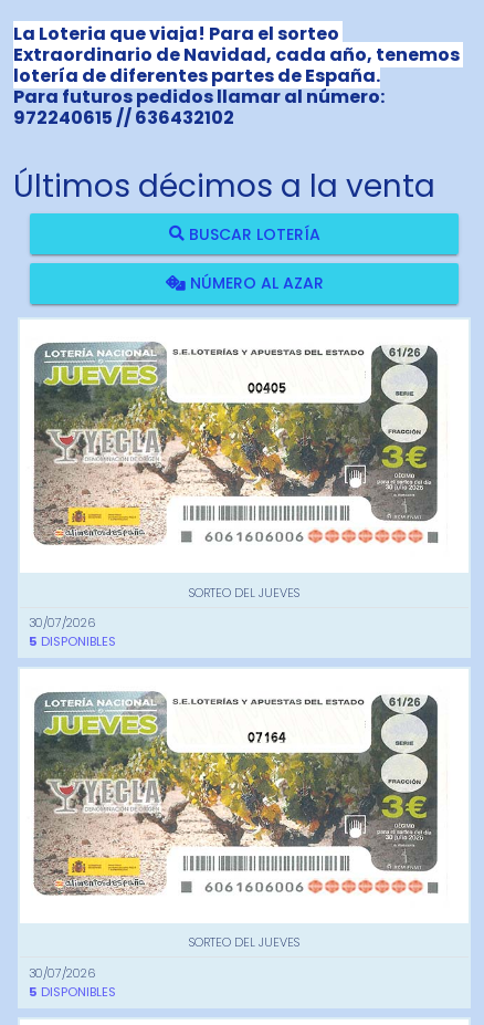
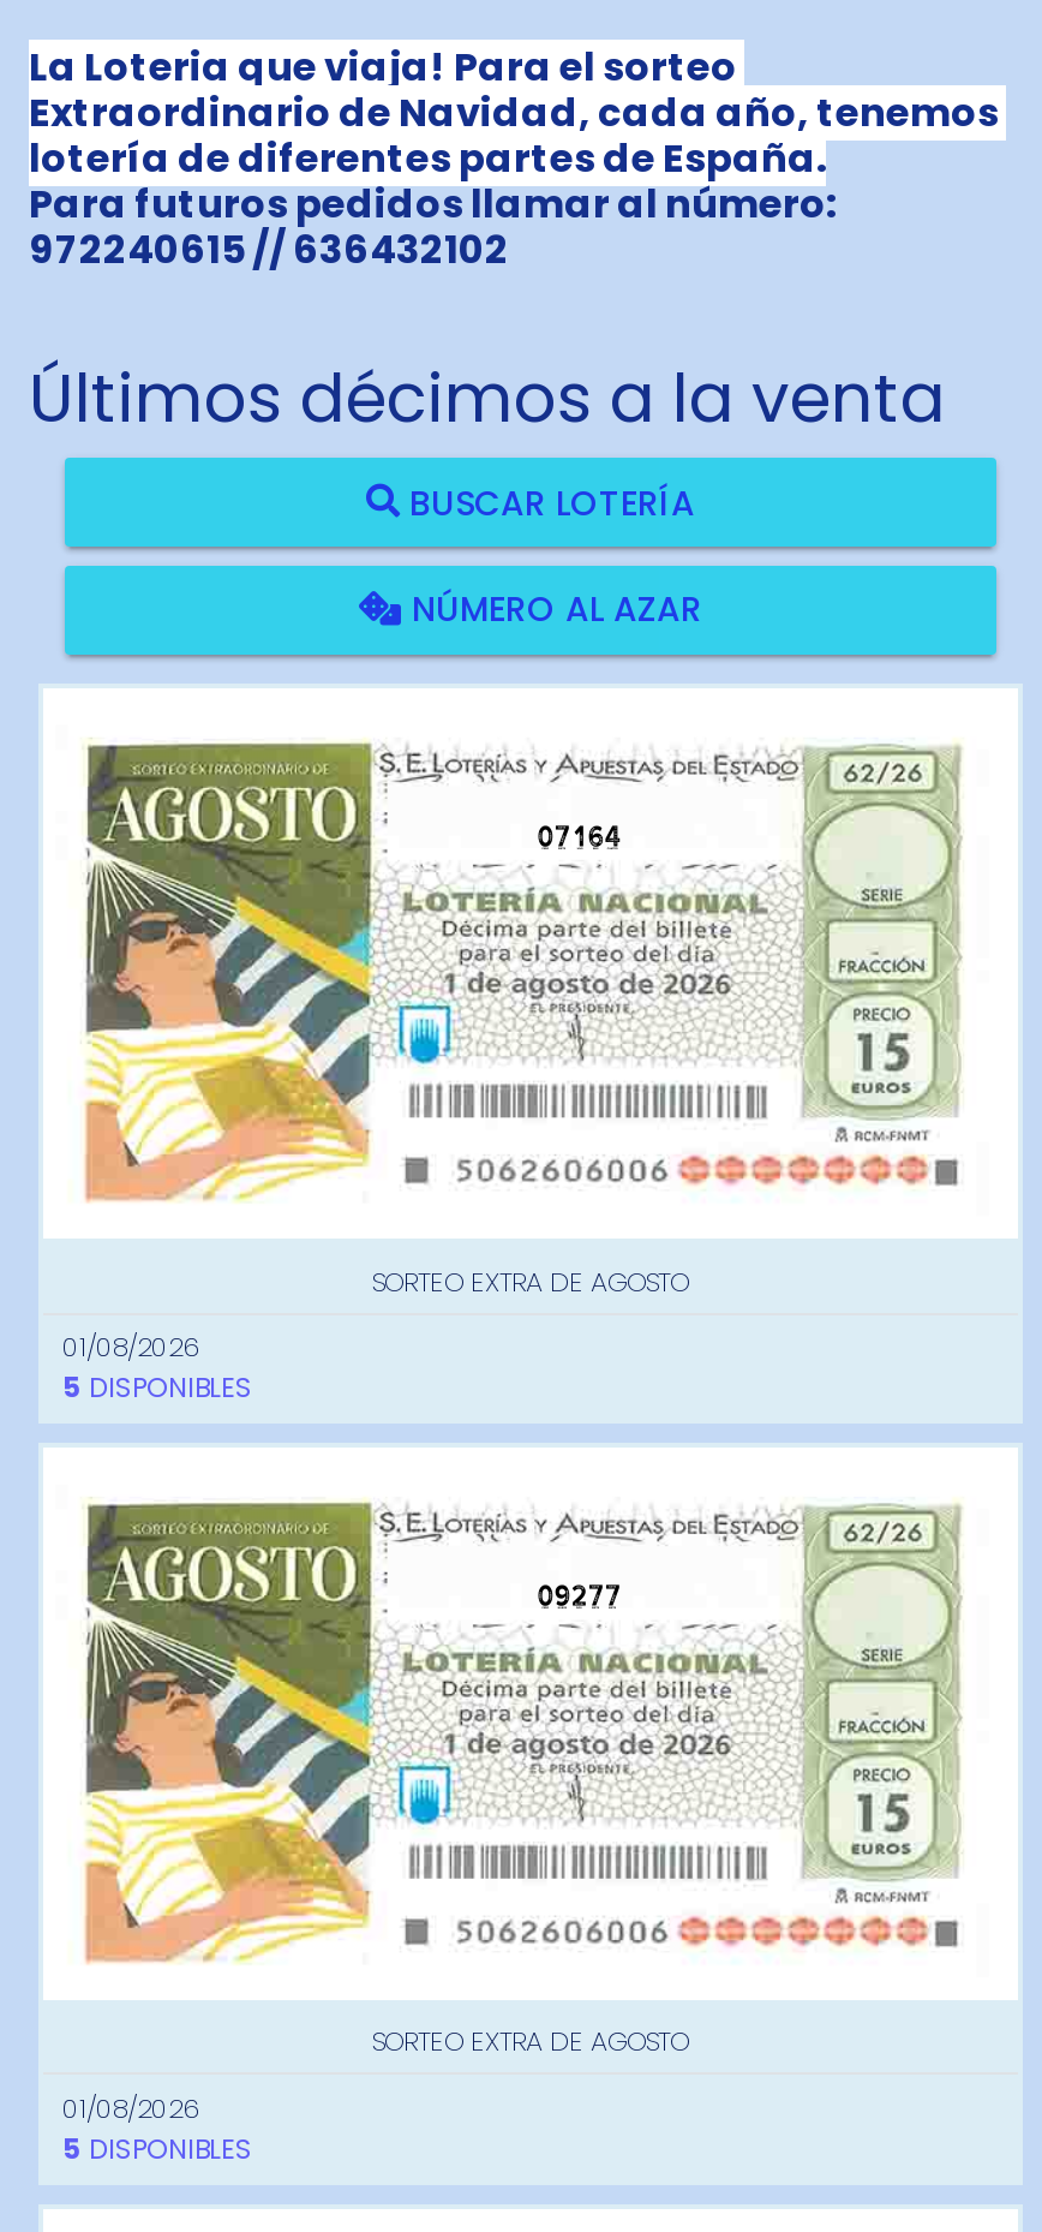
[33,341,442,555] [image] | 00405 -> [74,736,963,1202] [image] | 07164
[189,584,299,601] SORTEO DEL JUEVES -> [372,1262,689,1301] SORTEO EXTRA DE AGOSTO
[29,614,95,632] 30/07/2026 -> [62,1328,199,1367] 01/08/2026
[33,690,442,906] [image] | 07164 -> [74,1498,963,1964] [image] | 09277
[189,934,299,951] SORTEO DEL JUEVES -> [372,2022,689,2061] SORTEO EXTRA DE AGOSTO
[29,964,95,982] 30/07/2026 -> [62,2089,199,2127] 01/08/2026

